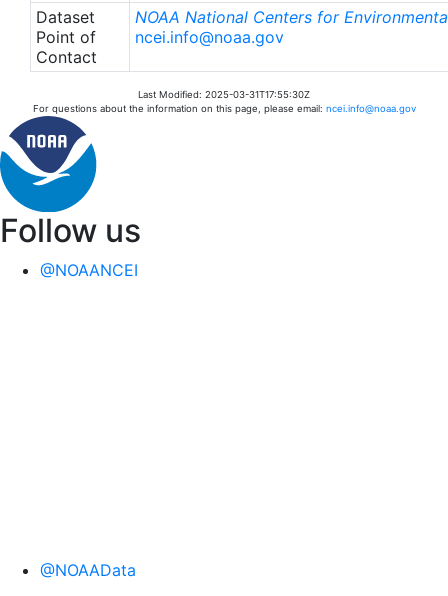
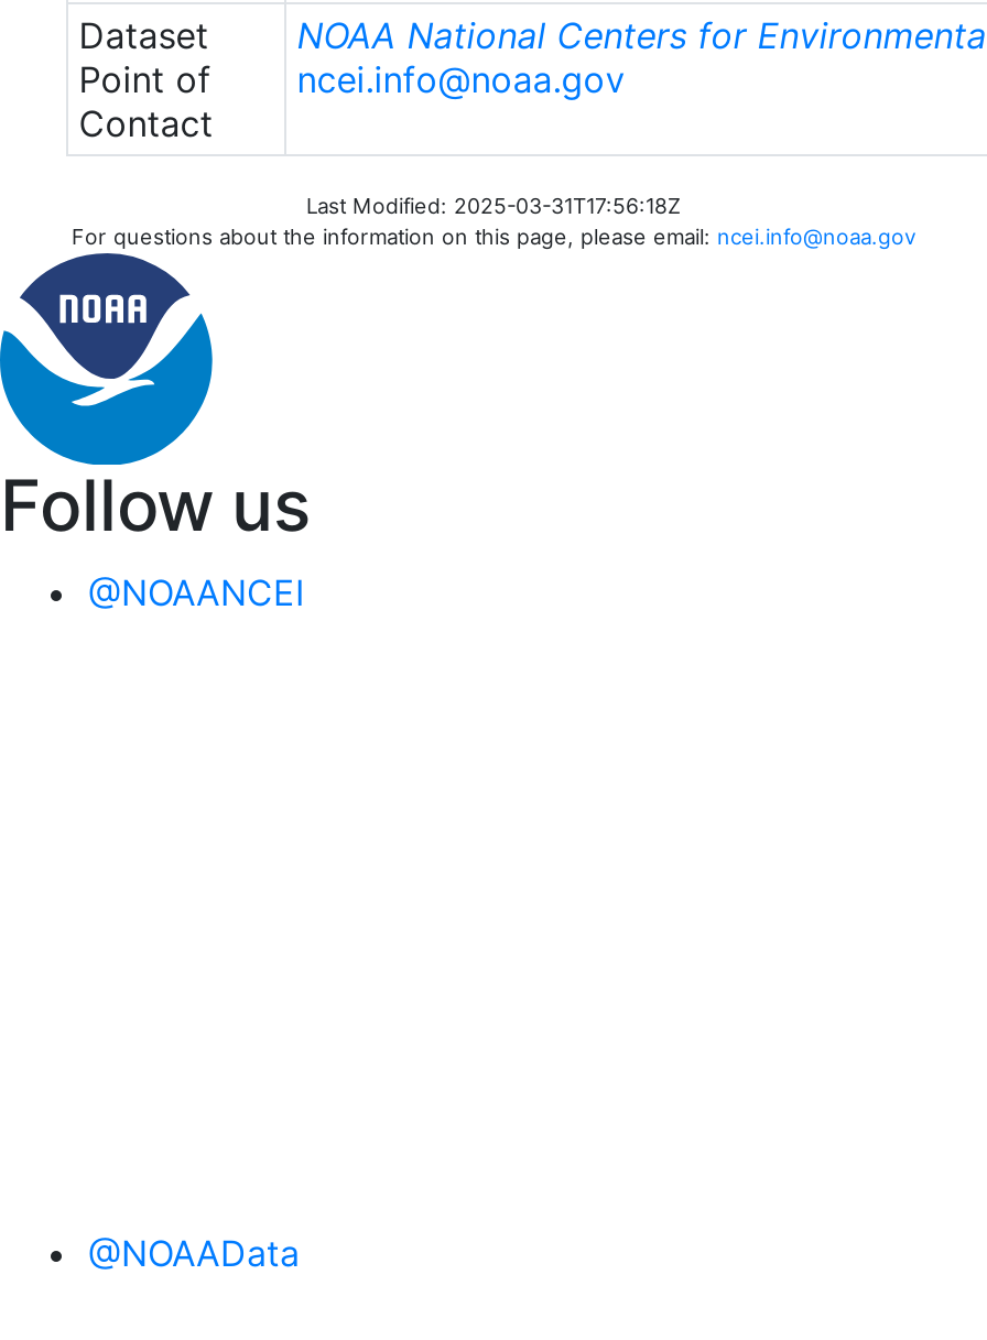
[138,89,310,100] Last Modified: 2025-03-31T17:55:30Z -> [306,193,681,217] Last Modified: 2025-03-31T17:56:18Z

